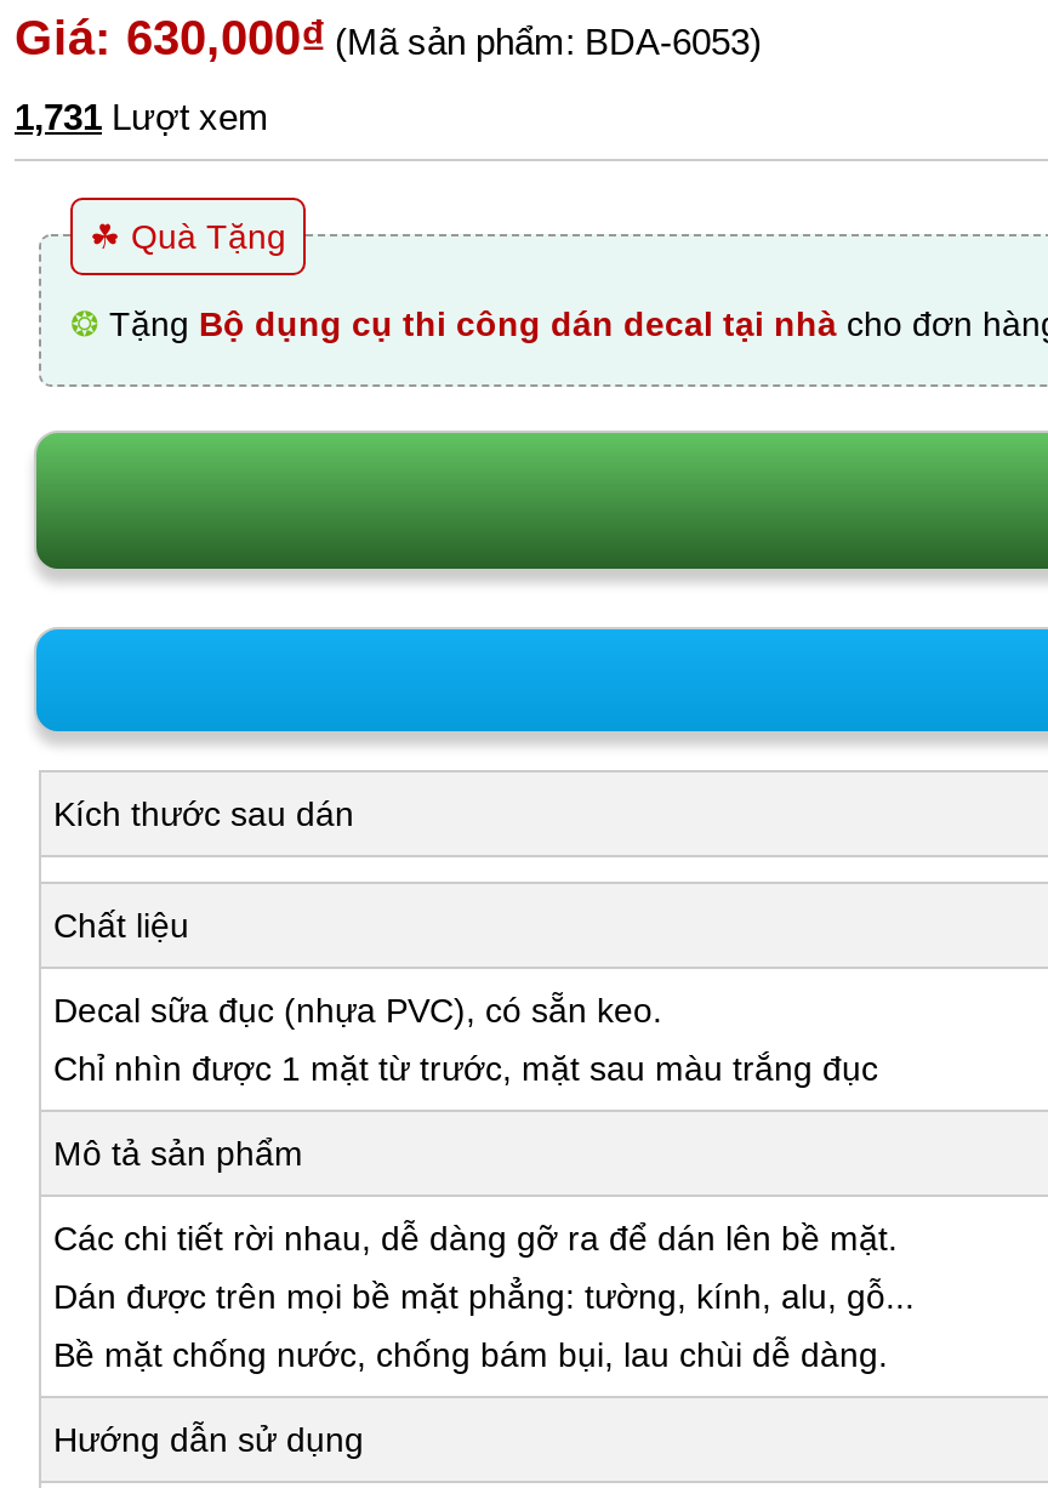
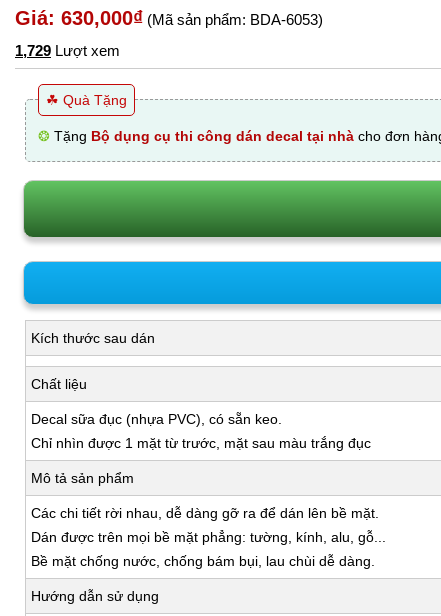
[15,95,269,137] 1,731 Lượt xem -> [15,42,120,59] 1,729 Lượt xem

